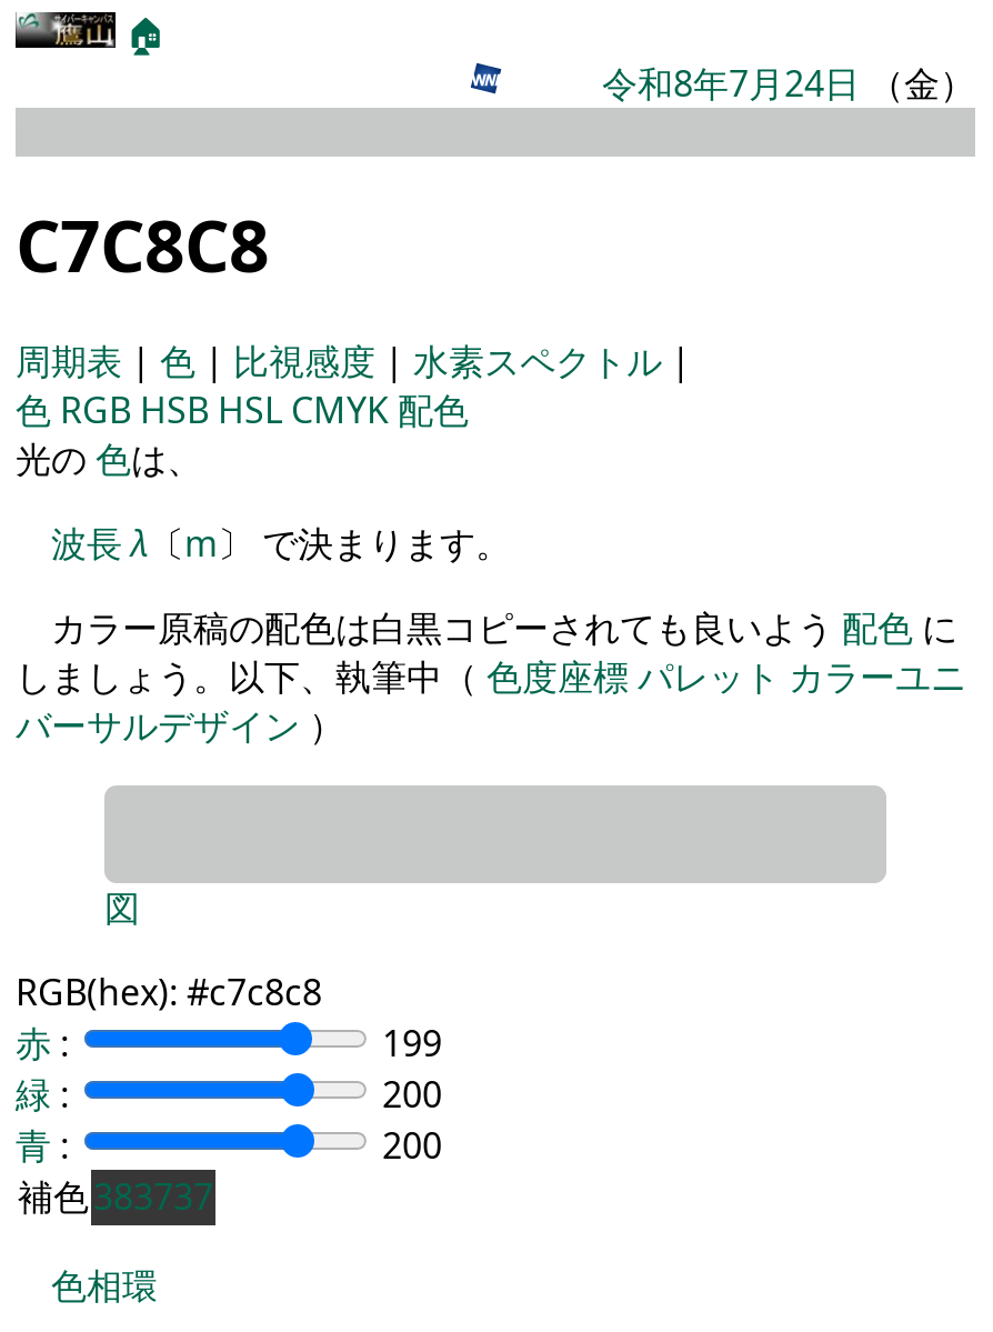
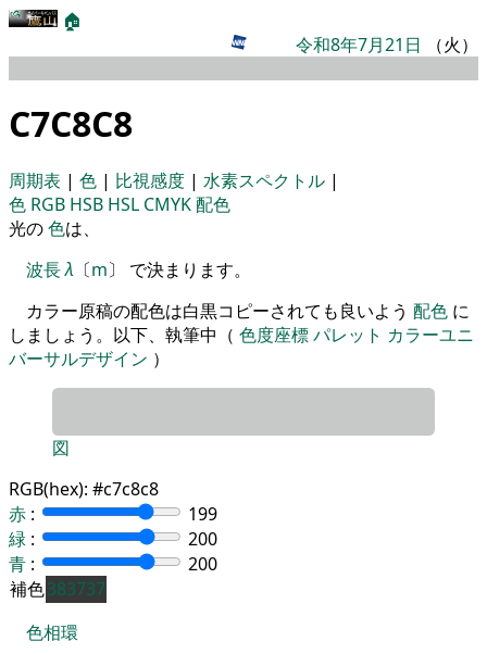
[602,59,975,108] 令和8年7月24日（金） -> [296,33,478,56] 令和8年7月21日（火）

